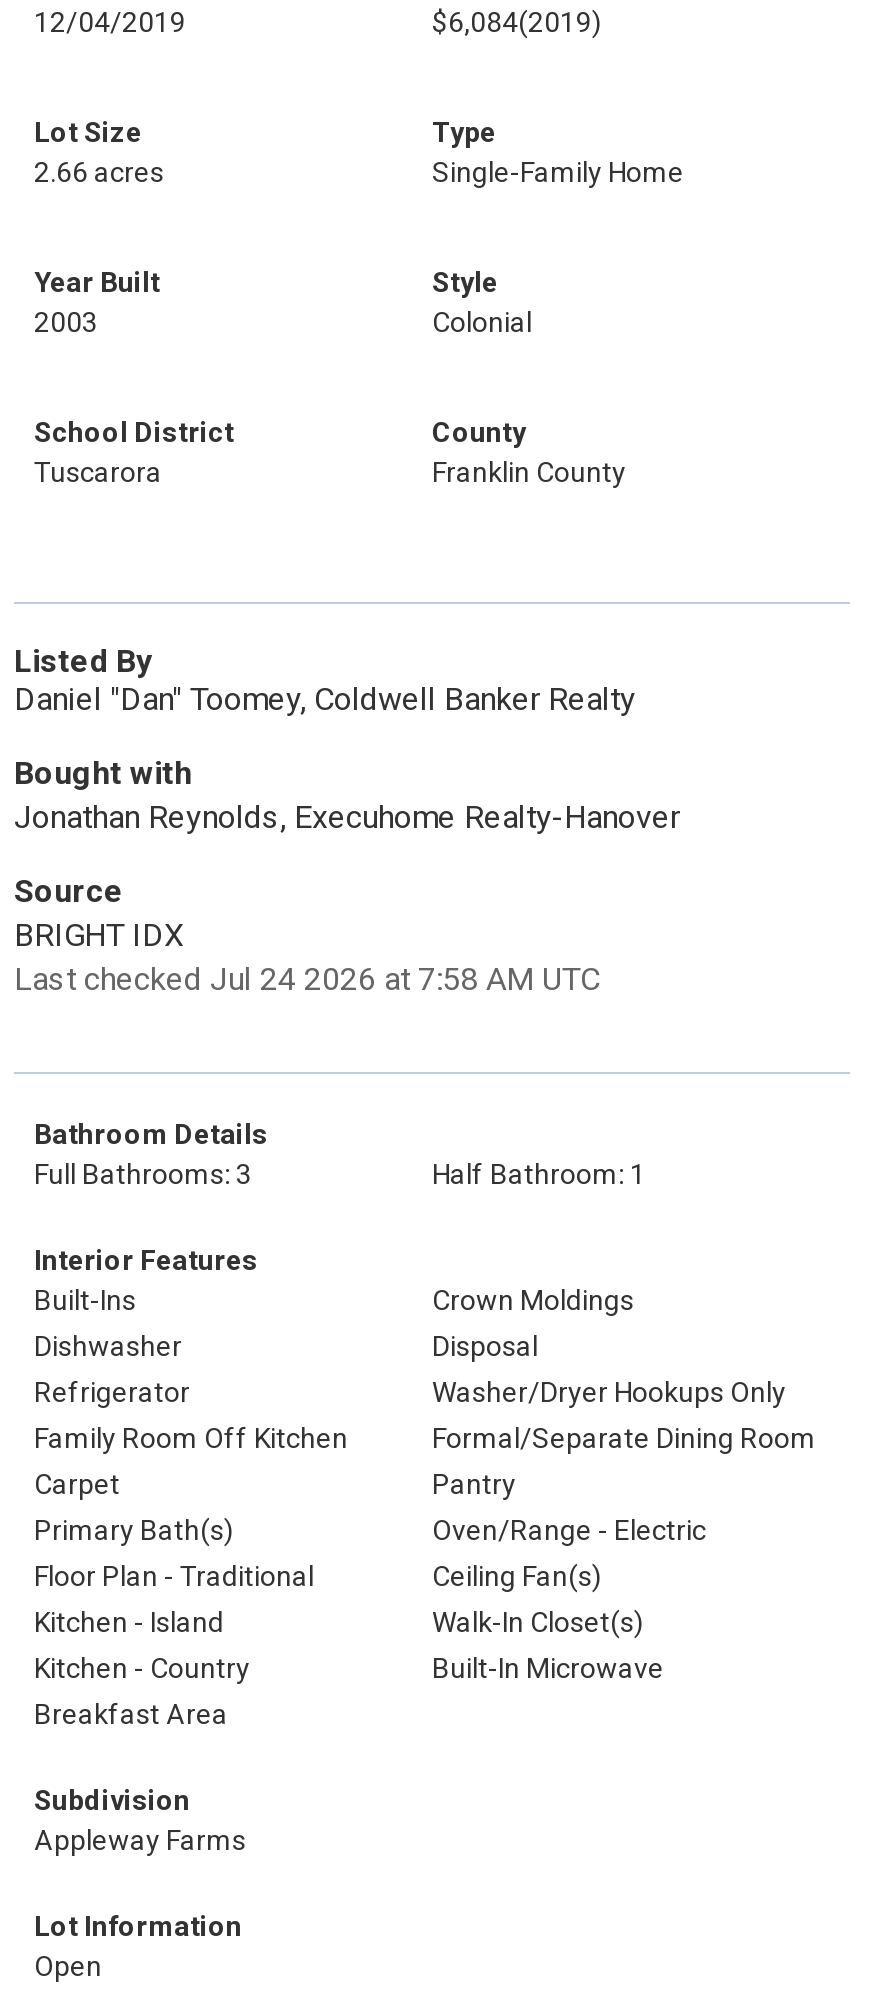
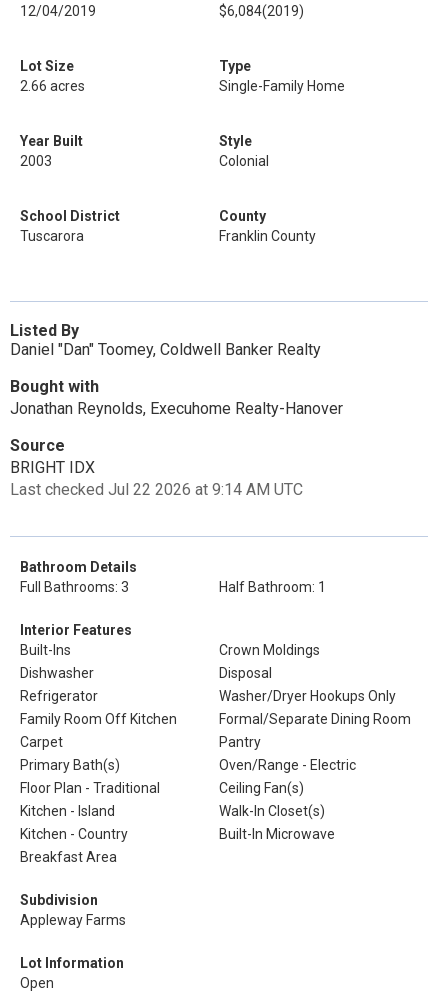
[14,960,600,998] Last checked Jul 24 2026 at 7:58 AM UTC -> [10,480,303,499] Last checked Jul 22 2026 at 9:14 AM UTC

